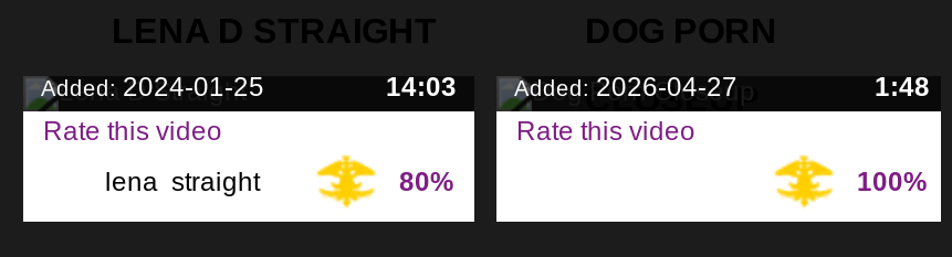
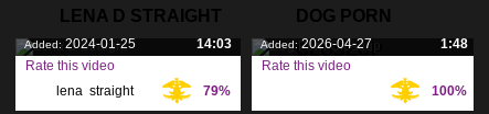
[399,167,454,197] 80% -> [203,83,231,99] 79%

